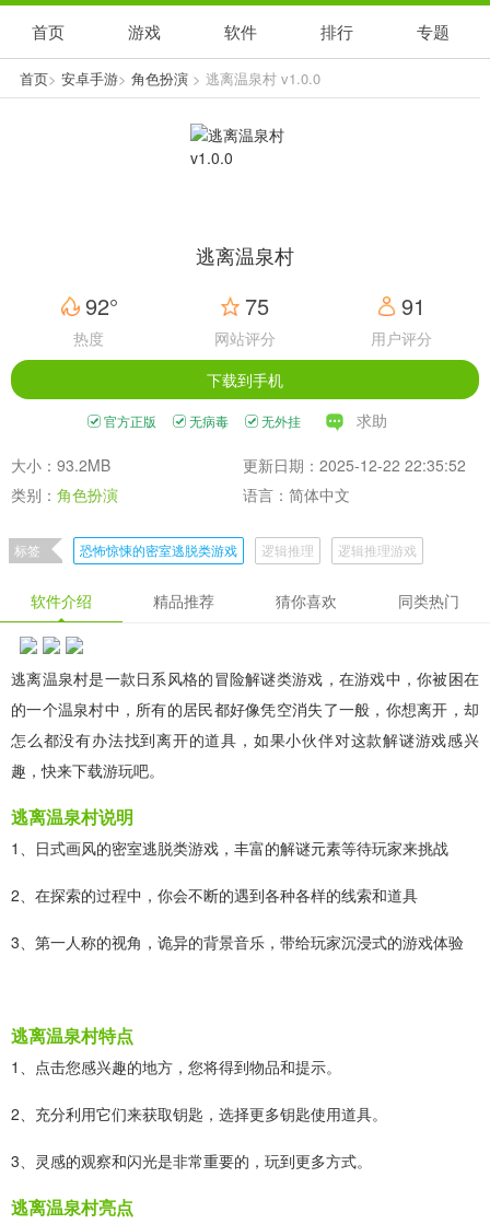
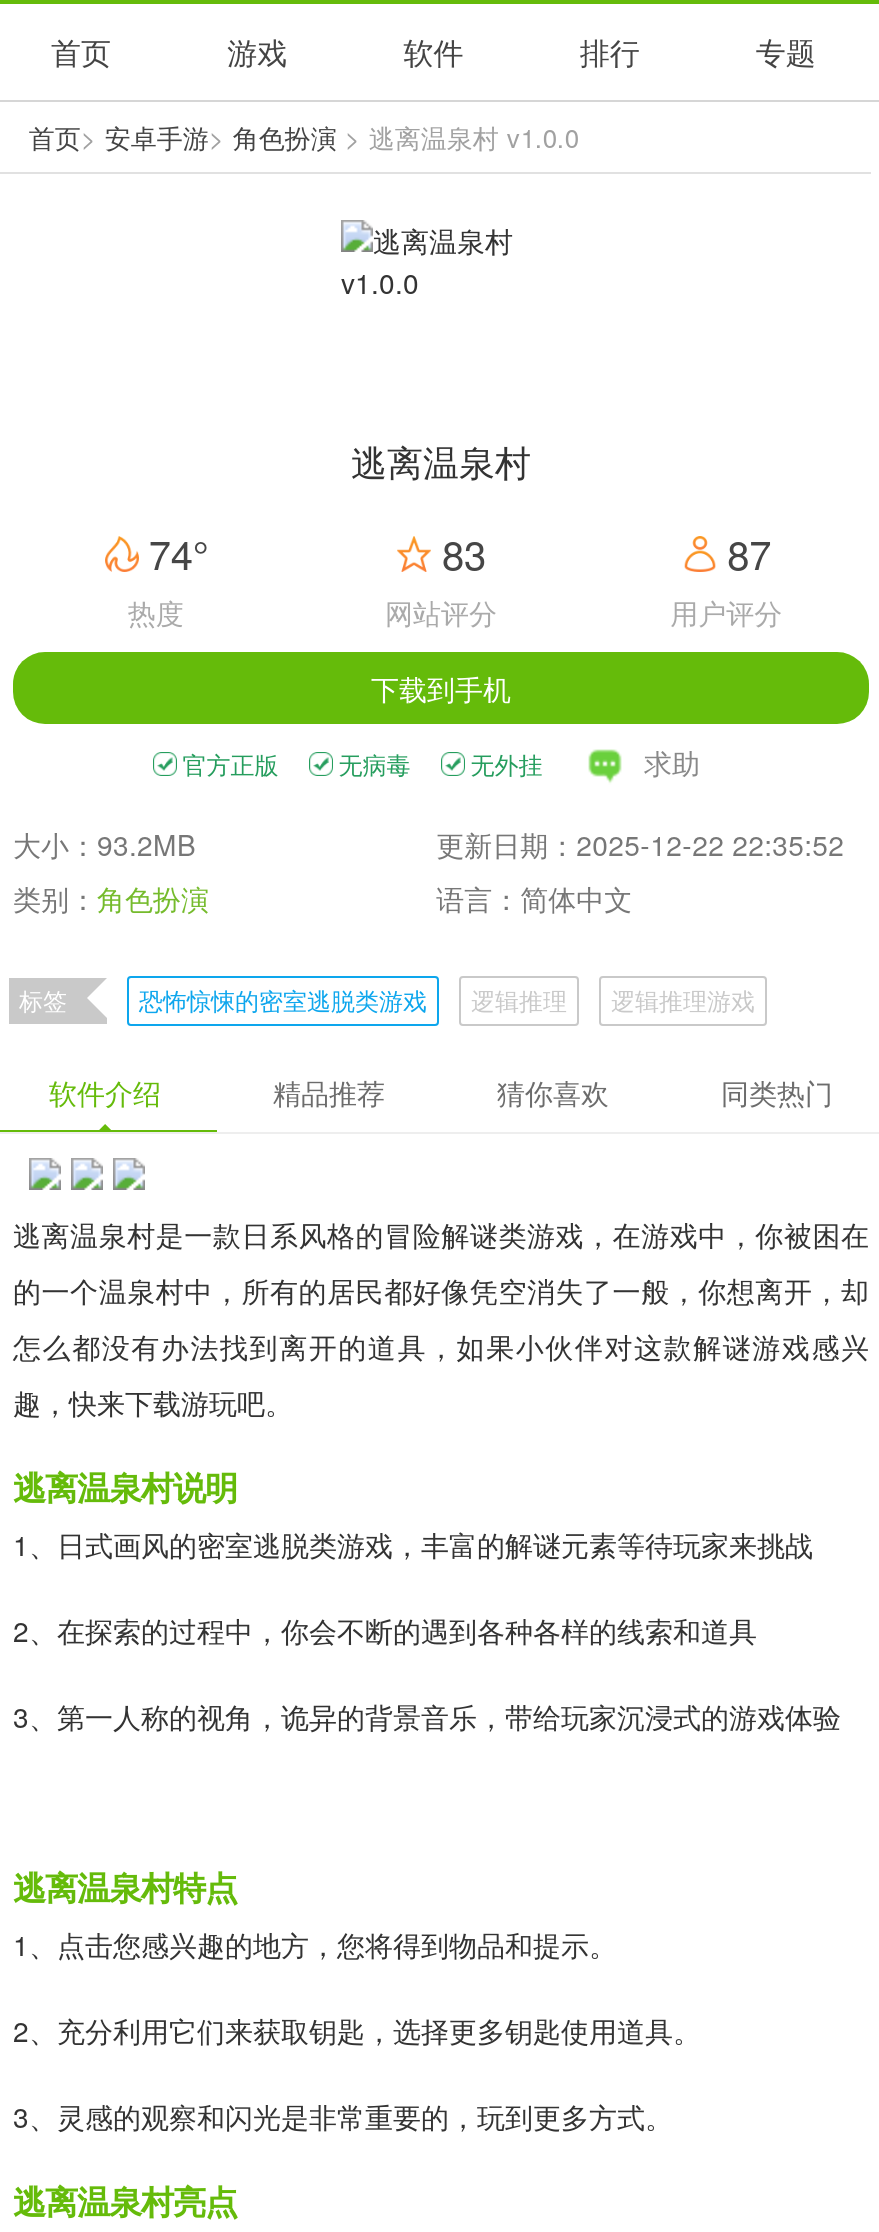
[85,290,118,321] 92° -> [149,524,209,582] 74°
[246,290,270,321] 75 -> [442,524,486,582] 83
[402,290,426,321] 91 -> [727,524,771,582] 87

